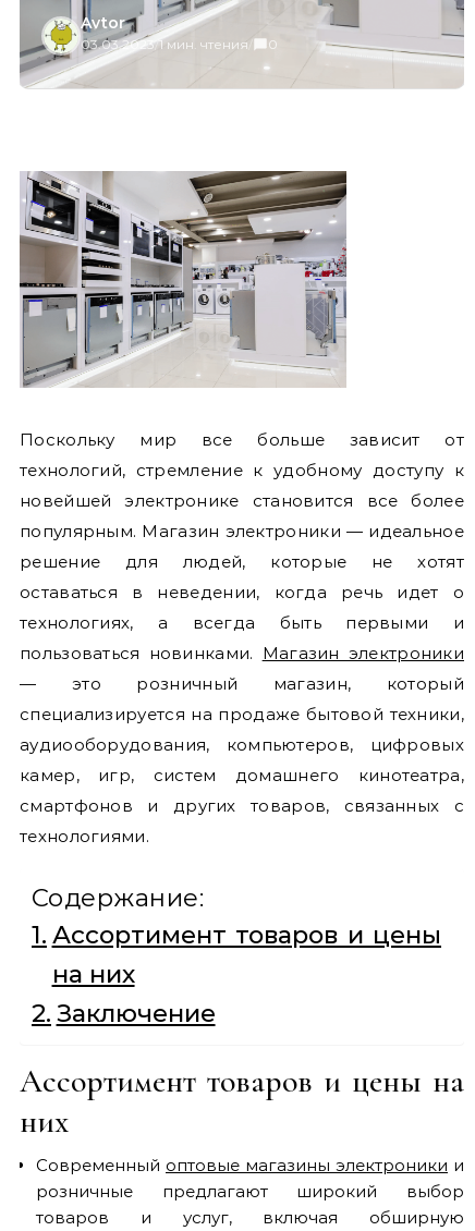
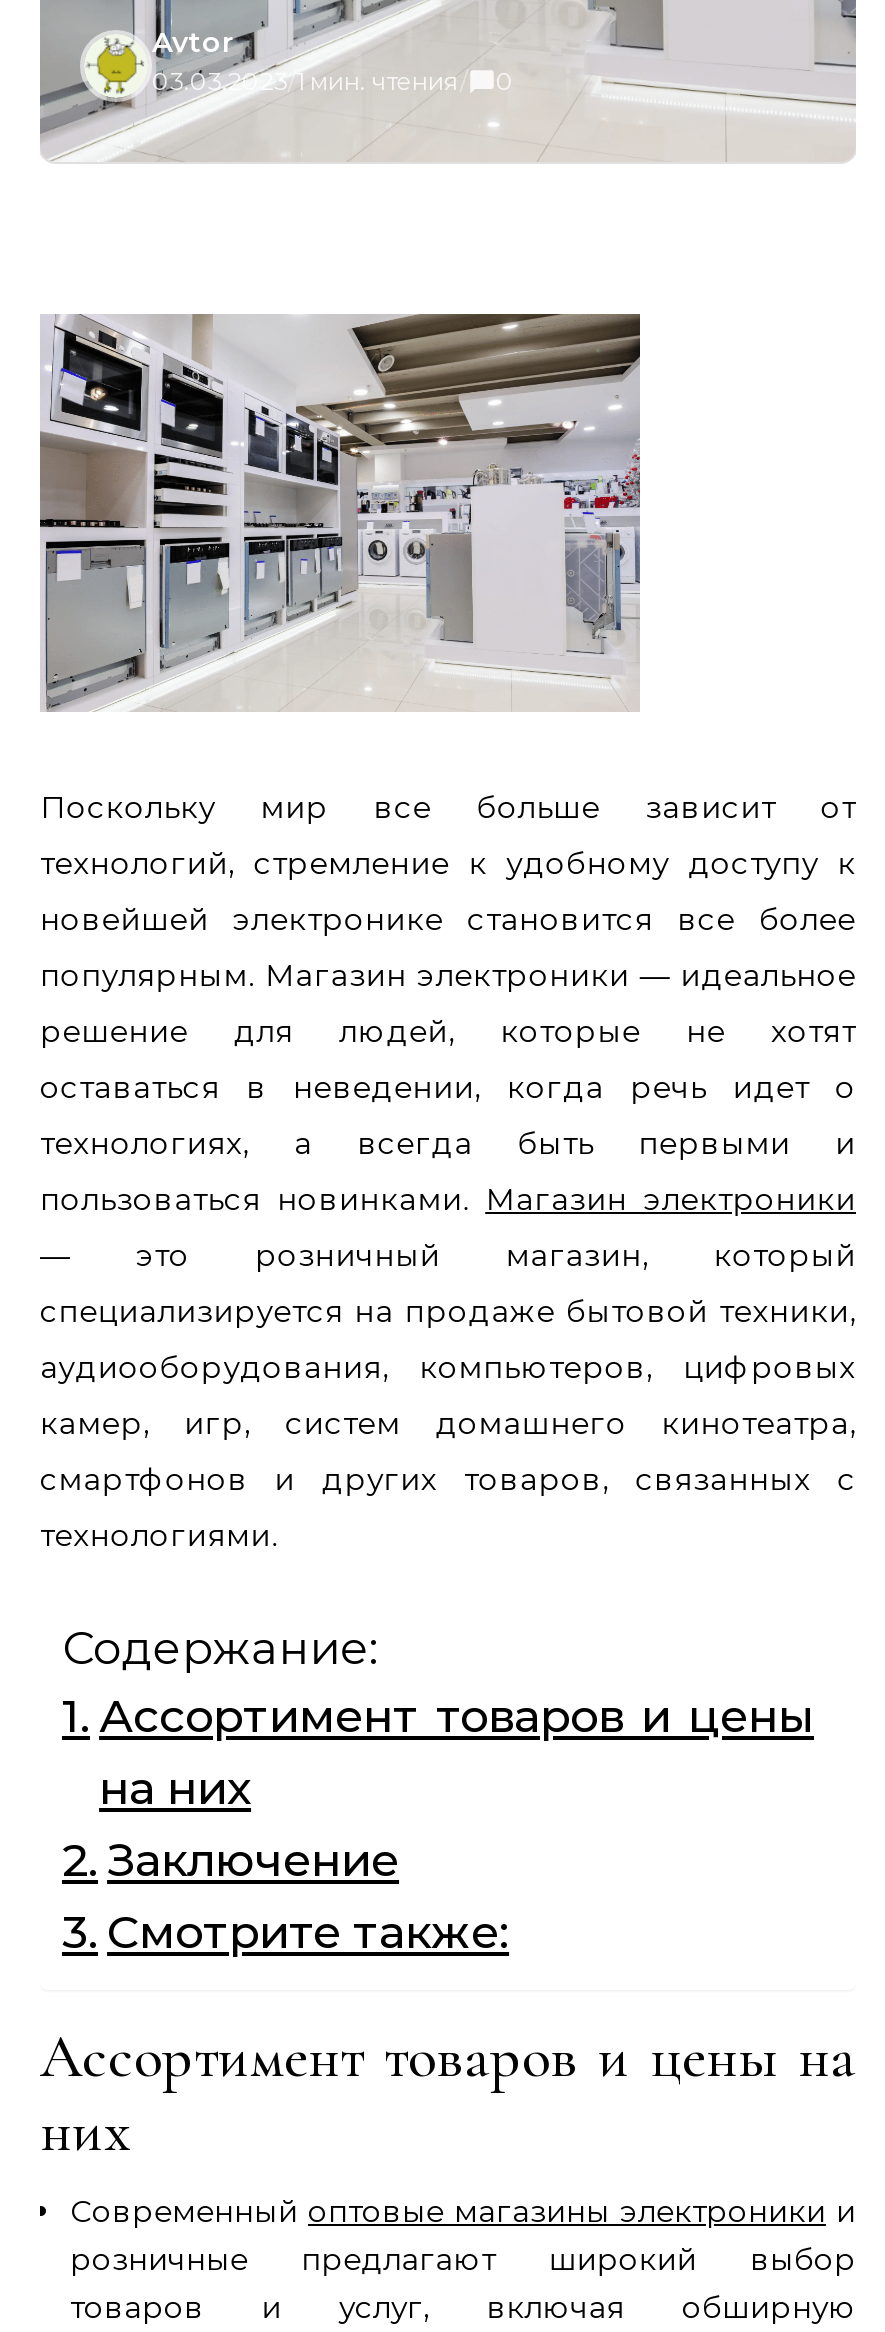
none -> [107,1904,509,1960] Смотрите также:

